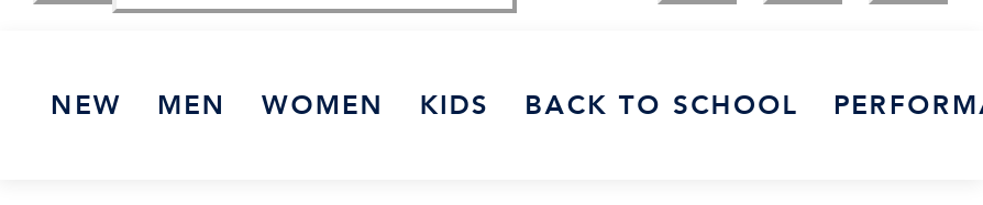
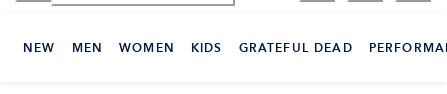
[525,83,798,125] BACK TO SCHOOL -> [239,38,353,57] GRATEFUL DEAD

